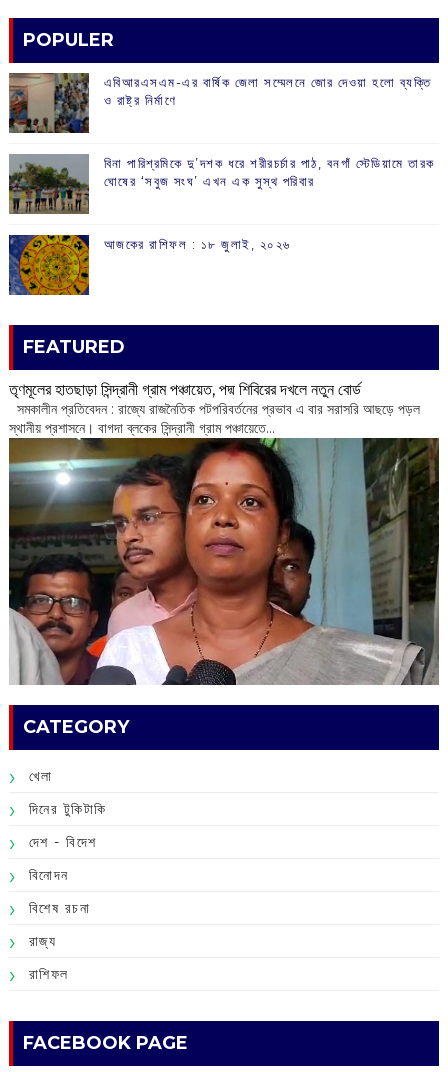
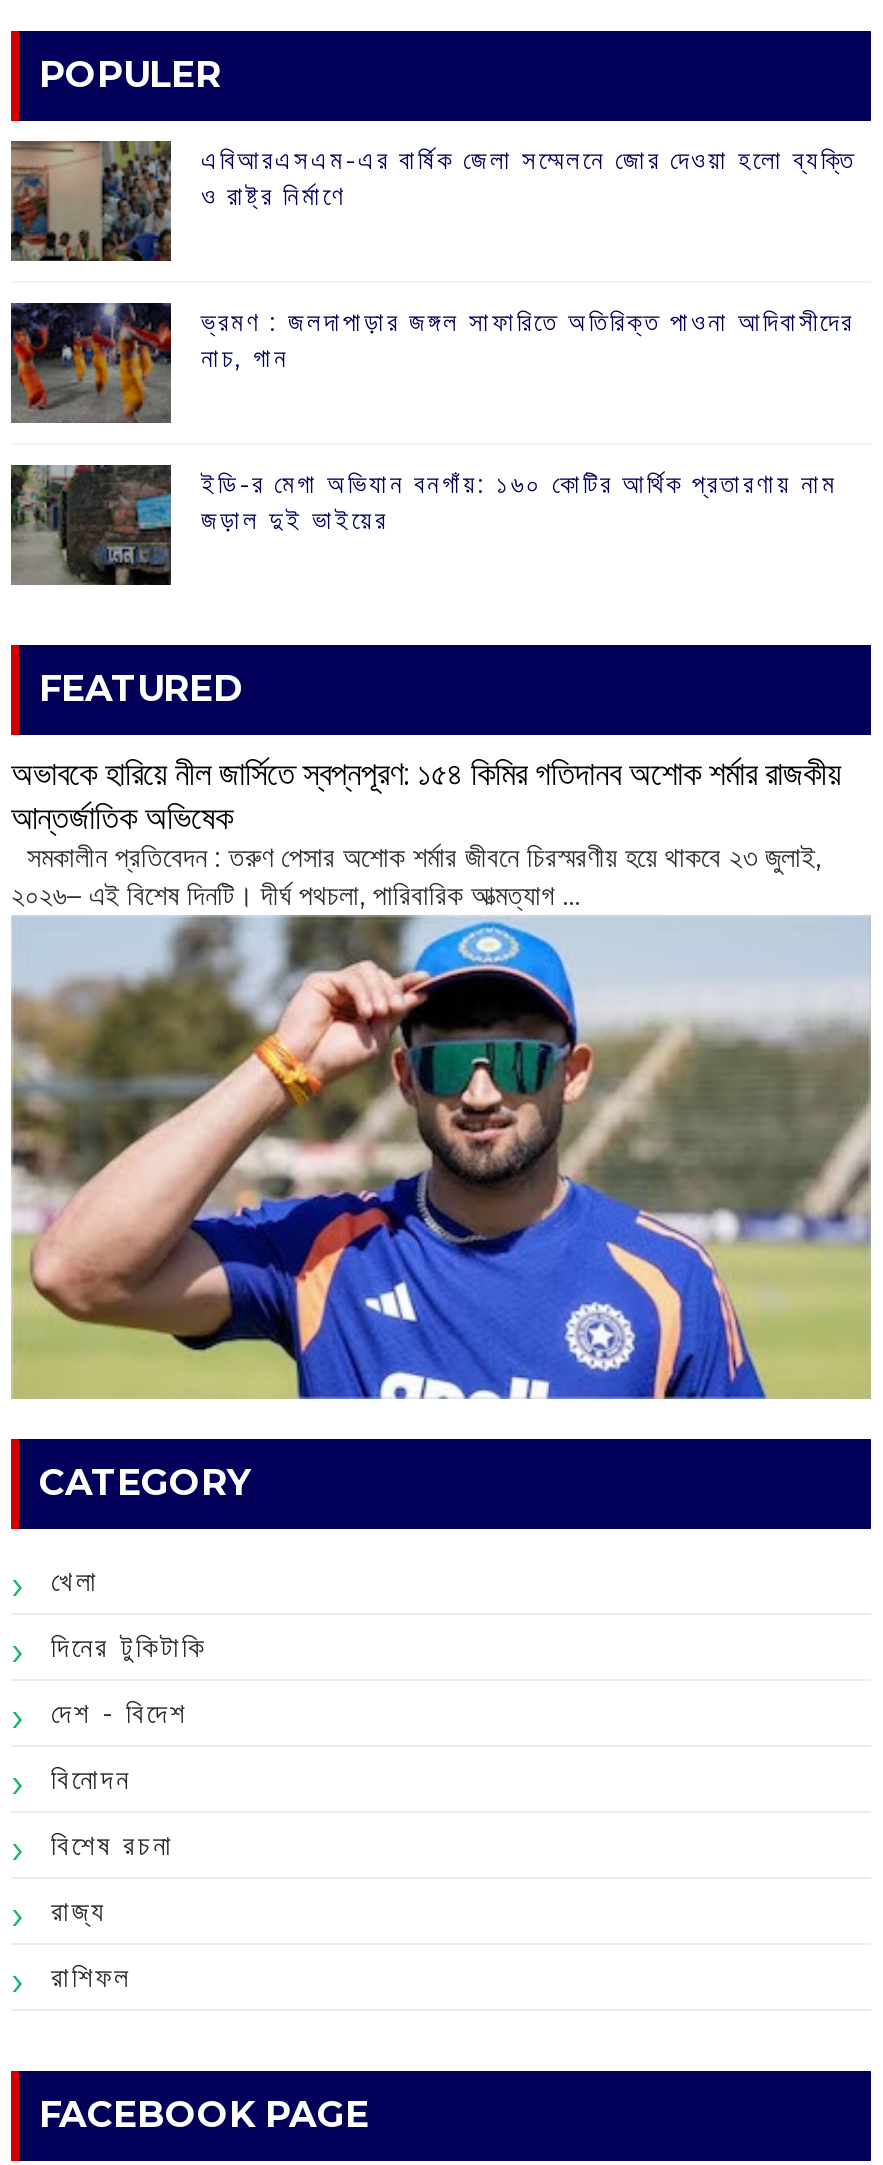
[9,155,435,213] [image] | বিনা পারিশ্রমিকে দু’দশক ধরে শরীরচর্চার পাঠ, বনগাঁ স্টেডিয়ামে তারক | ঘোষের ‘সবুজ সংঘ’ এখন এক সুস্থ পরিবার -> [11,303,854,423] [image] | ‌ভ্রমণ : জলদাপাড়ার জঙ্গল সাফারিতে অতিরিক্ত পাওনা আদিবাসীদের | নাচ, গান
[8,234,291,296] [image] | আজকের রাশিফল :‌ ‌‌১৮ জুলাই, ২০২৬ -> [11,463,837,587] [image] | ইডি-র মেগা অভিযান বনগাঁয়: ১৬০ কোটির আর্থিক প্রতারণায় নাম | জড়াল দুই ভাইয়ের
[9,379,420,437] তৃণমূলের হাতছাড়া সিন্দ্রানী গ্রাম পঞ্চায়েত, পদ্ম শিবিরের দখলে নতুন বোর্ড | সমকালীন প্রতিবেদন : রাজ্যে রাজনৈতিক পটপরিবর্তনের প্রভাব এ বার সরাসরি আছড়ে পড়ল | স্থানীয় প্রশাসনে। বাগদা ব্লকের সিন্দ্রানী গ্রাম পঞ্চায়েতে... -> [11,752,841,912] অভাবকে হারিয়ে নীল জার্সিতে স্বপ্নপূরণ: ১৫৪ কিমির গতিদানব অশোক শর্মার রাজকীয় | আন্তর্জাতিক অভিষেক | ‌ সমকালীন প্রতিবেদন : তরুণ পেসার অশোক শর্মার জীবনে চিরস্মরণীয় হয়ে থাকবে ২৩ জুলাই, | ২০২৬– এই বিশেষ দিনটি। দীর্ঘ পথচলা, পারিবারিক আত্মত্যাগ ...
[8,437,440,686] [image] -> [9,905,871,1401] [image]

